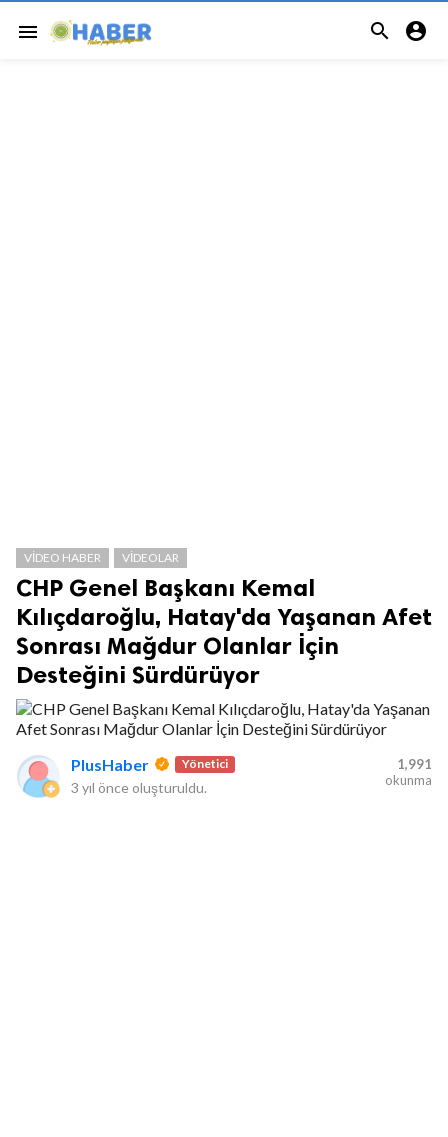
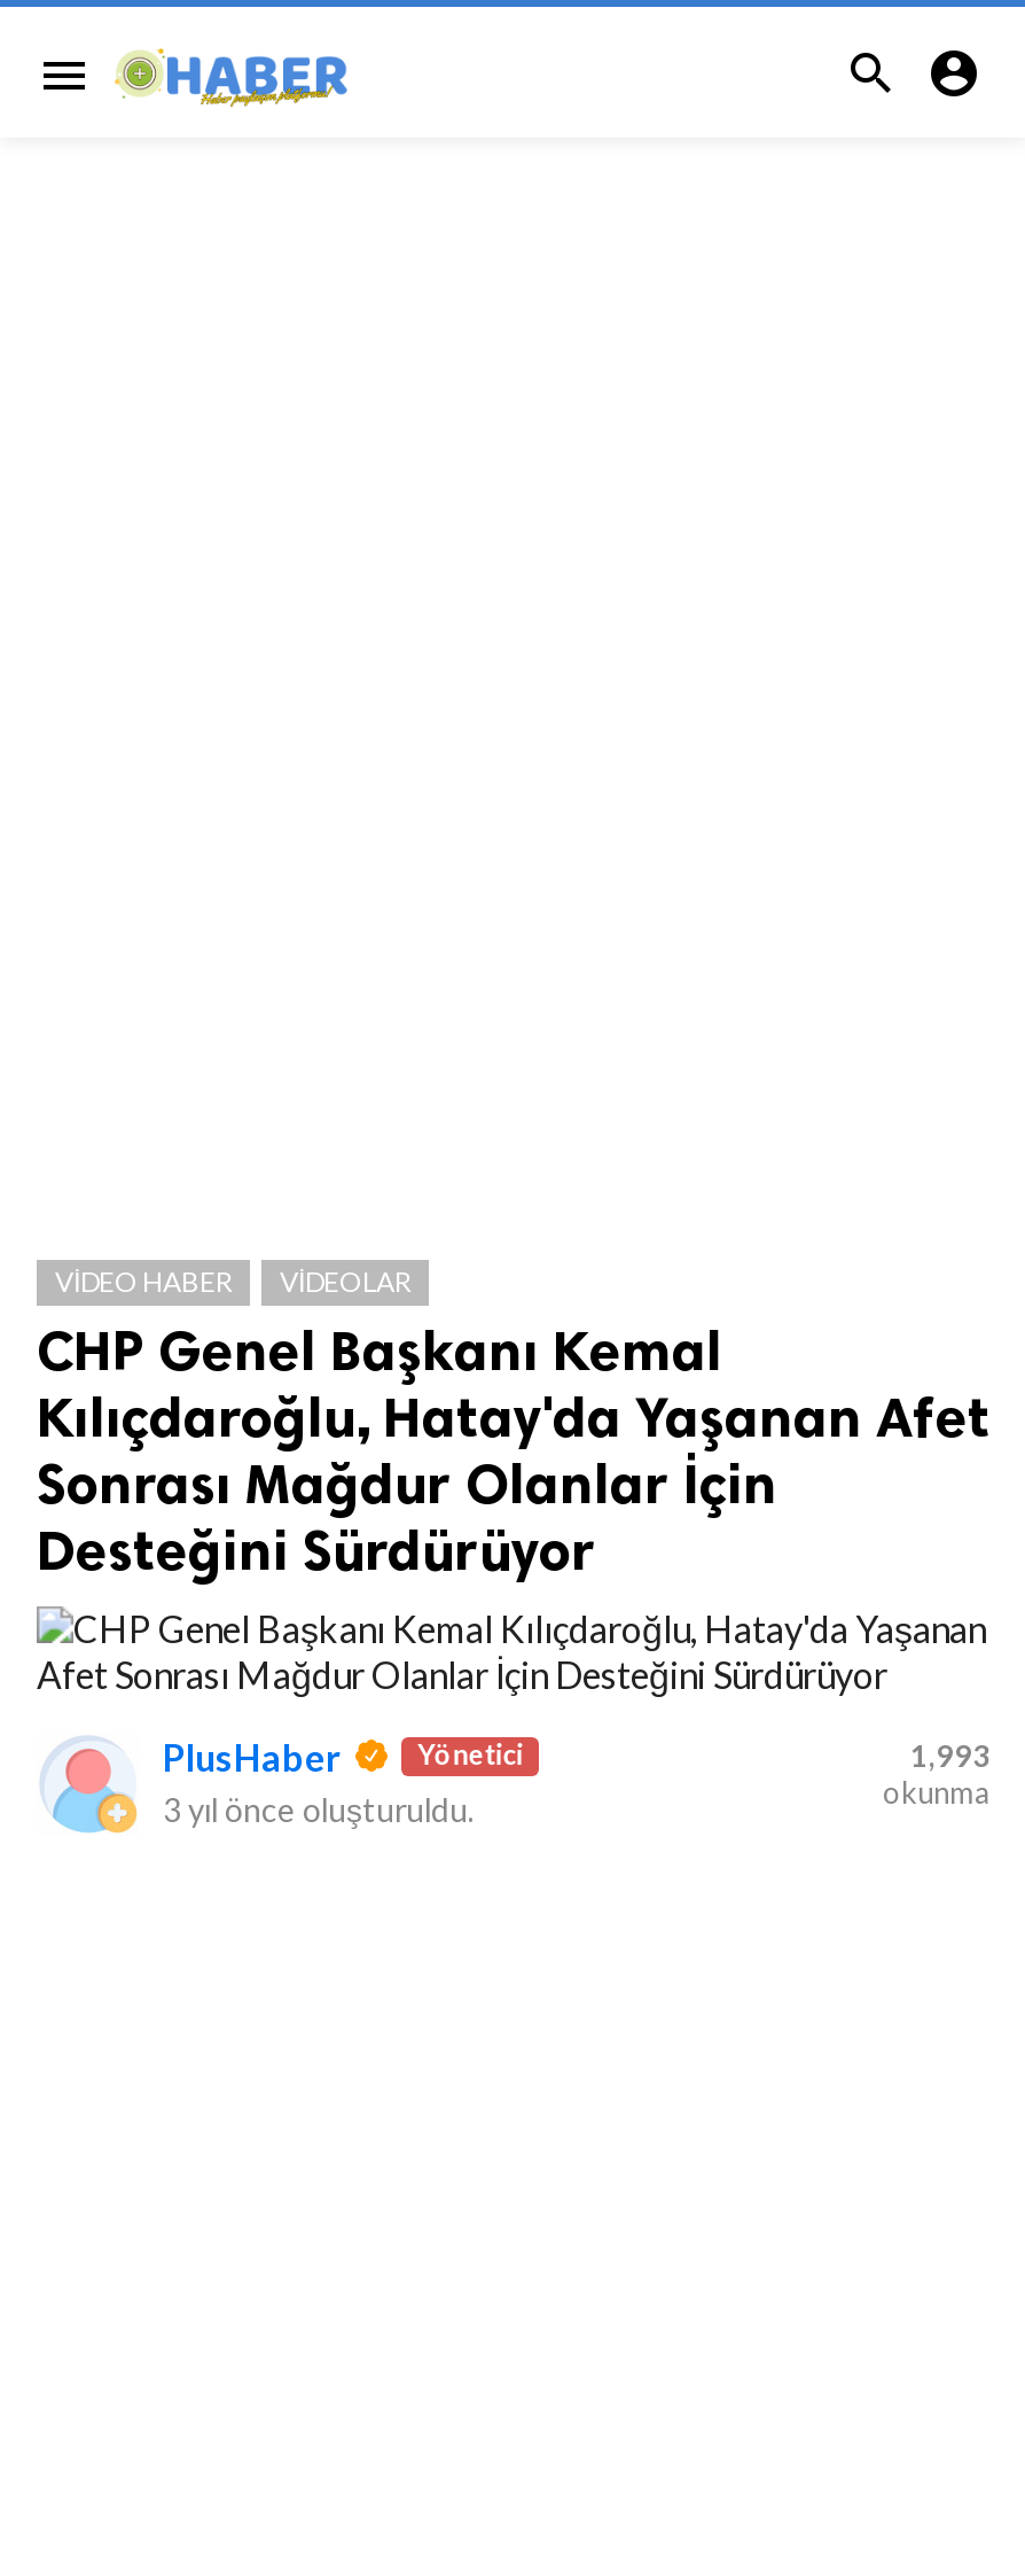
[397,756,432,772] 1,991 -> [910,1737,991,1774] 1,993

